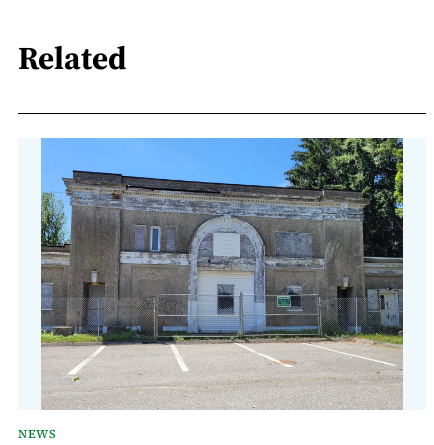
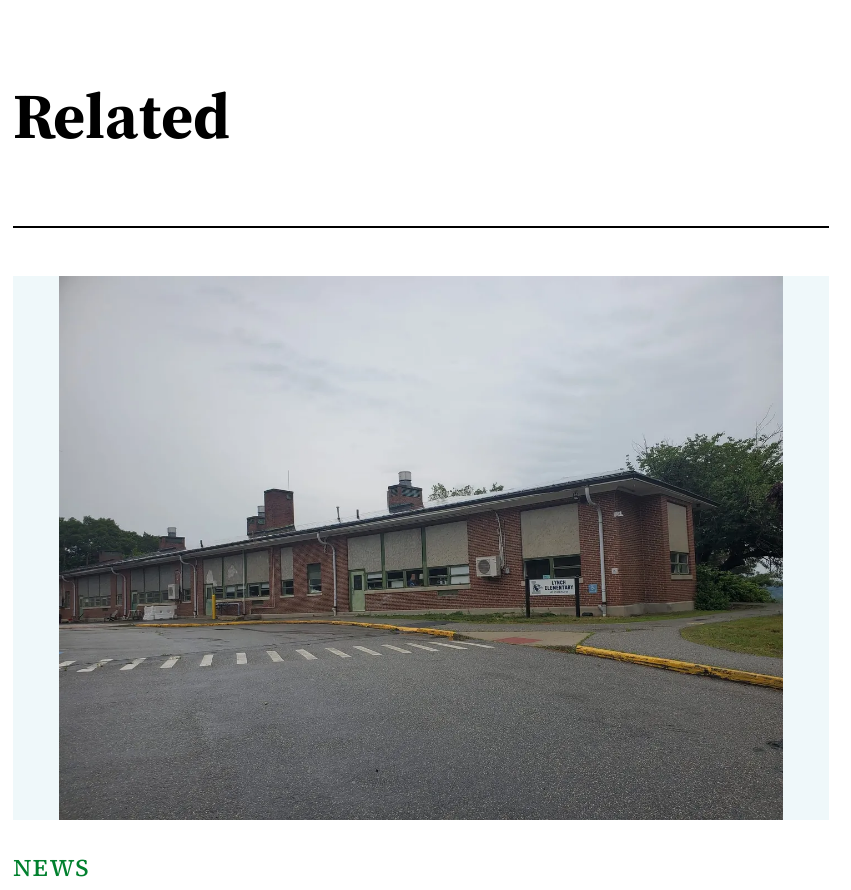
[40,137,404,409] [image] -> [57,274,783,820] [image]

